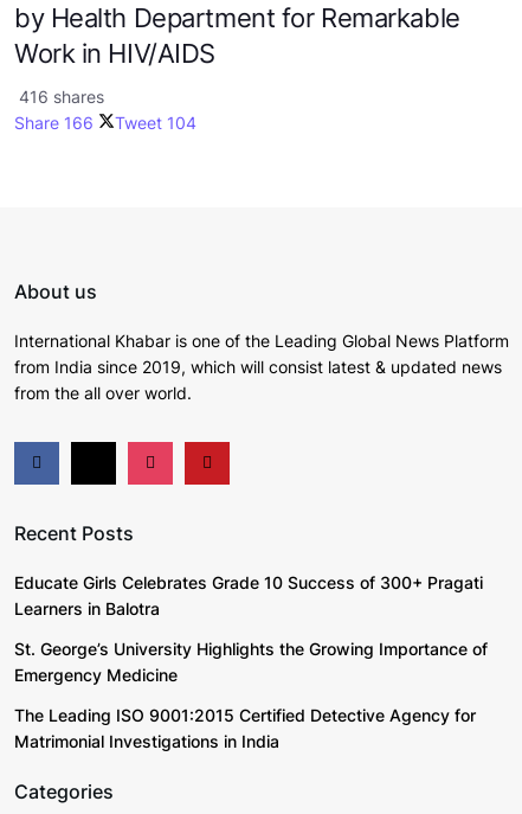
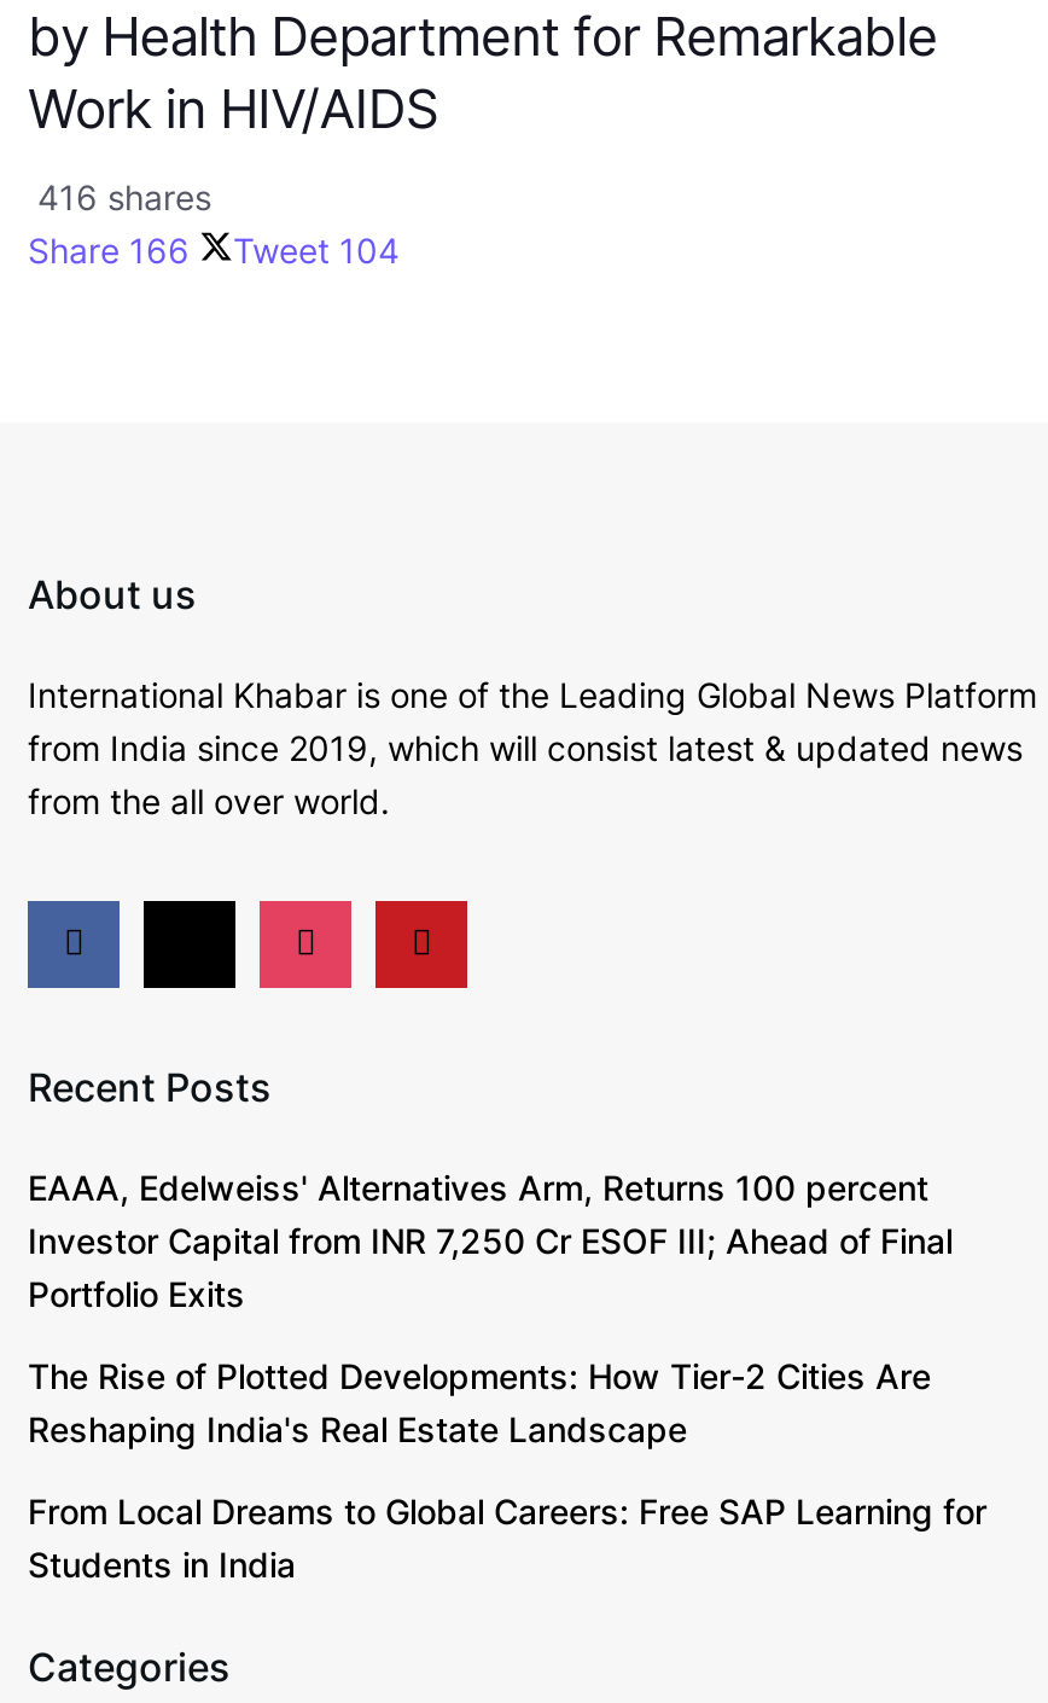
[14,573,483,619] Educate Girls Celebrates Grade 10 Success of 300+ Pragati | Learners in Balotra -> [28,1167,953,1315] EAAA, Edelweiss' Alternatives Arm, Returns 100 percent | Investor Capital from INR 7,250 Cr ESOF III; Ahead of Final | Portfolio Exits
[14,639,488,685] St. George’s University Highlights the Growing Importance of | Emergency Medicine -> [28,1356,931,1450] The Rise of Plotted Developments: How Tier-2 Cities Are | Reshaping India's Real Estate Landscape
[14,705,476,752] The Leading ISO 9001:2015 Certified Detective Agency for | Matrimonial Investigations in India -> [28,1491,986,1585] From Local Dreams to Global Careers: Free SAP Learning for | Students in India

